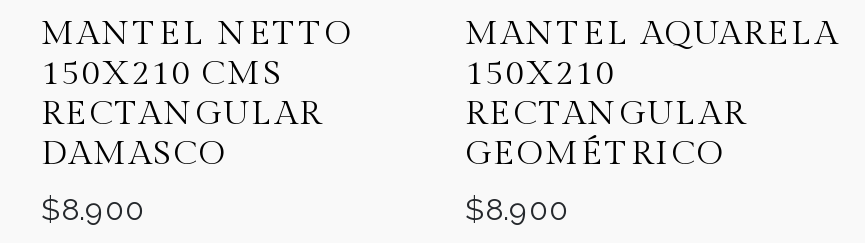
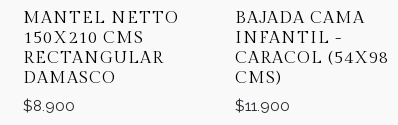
[465,14,839,174] MANTEL AQUARELA | 150X210 | RECTANGULAR | GEOMÉTRICO -> [235,8,389,88] BAJADA CAMA | INFANTIL - | CARACOL (54X98 | CMS)
[465,192,569,228] $8.900 -> [235,97,290,115] $11.900

